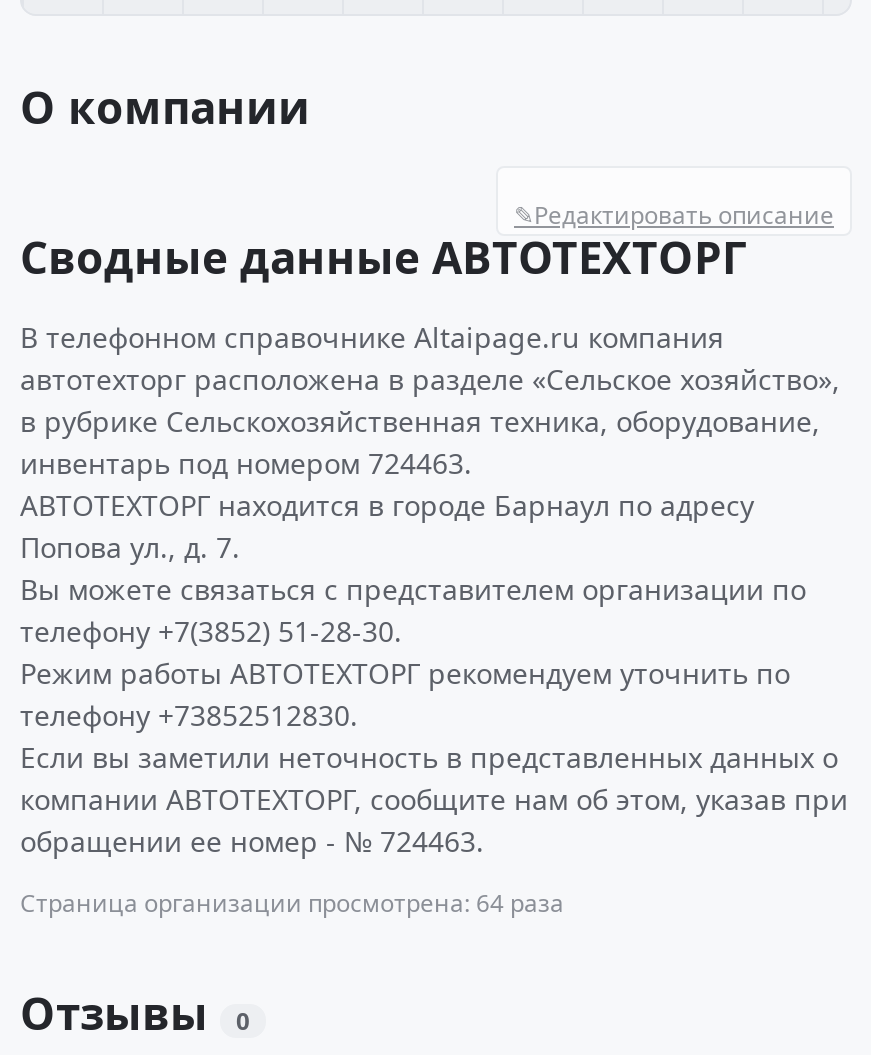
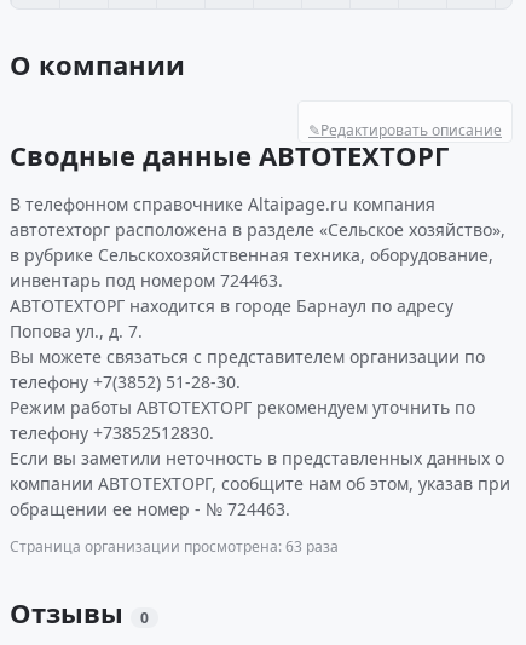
[20,886,564,920] Страница организации просмотрена: 64 раза -> [10,536,339,557] Страница организации просмотрена: 63 раза

